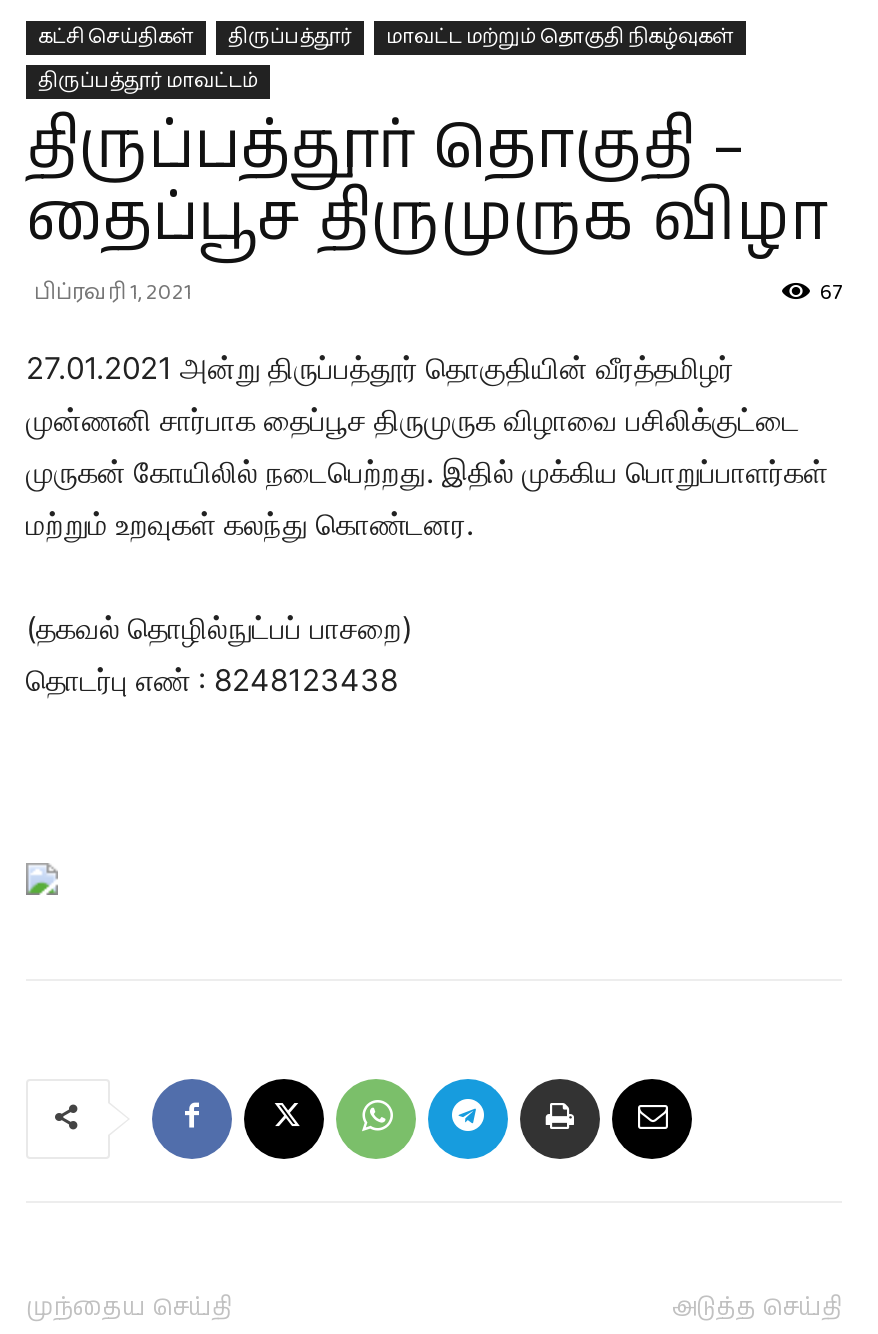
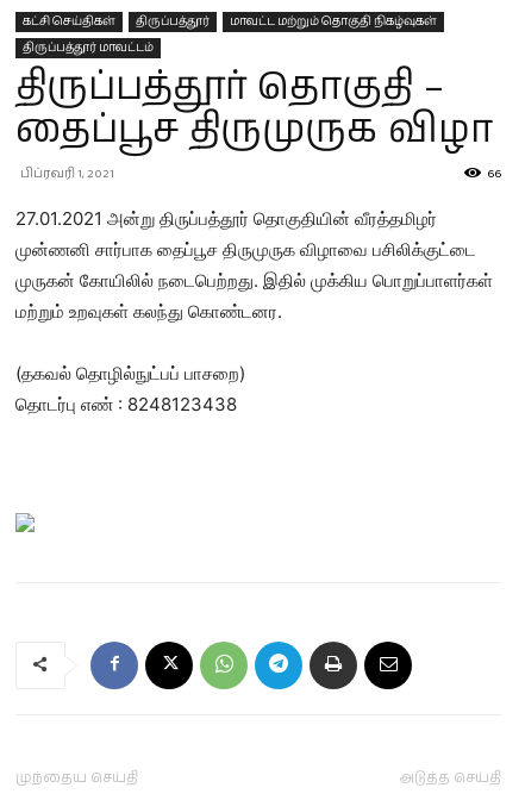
[820,275,842,309] 67 -> [487,163,501,183] 66

